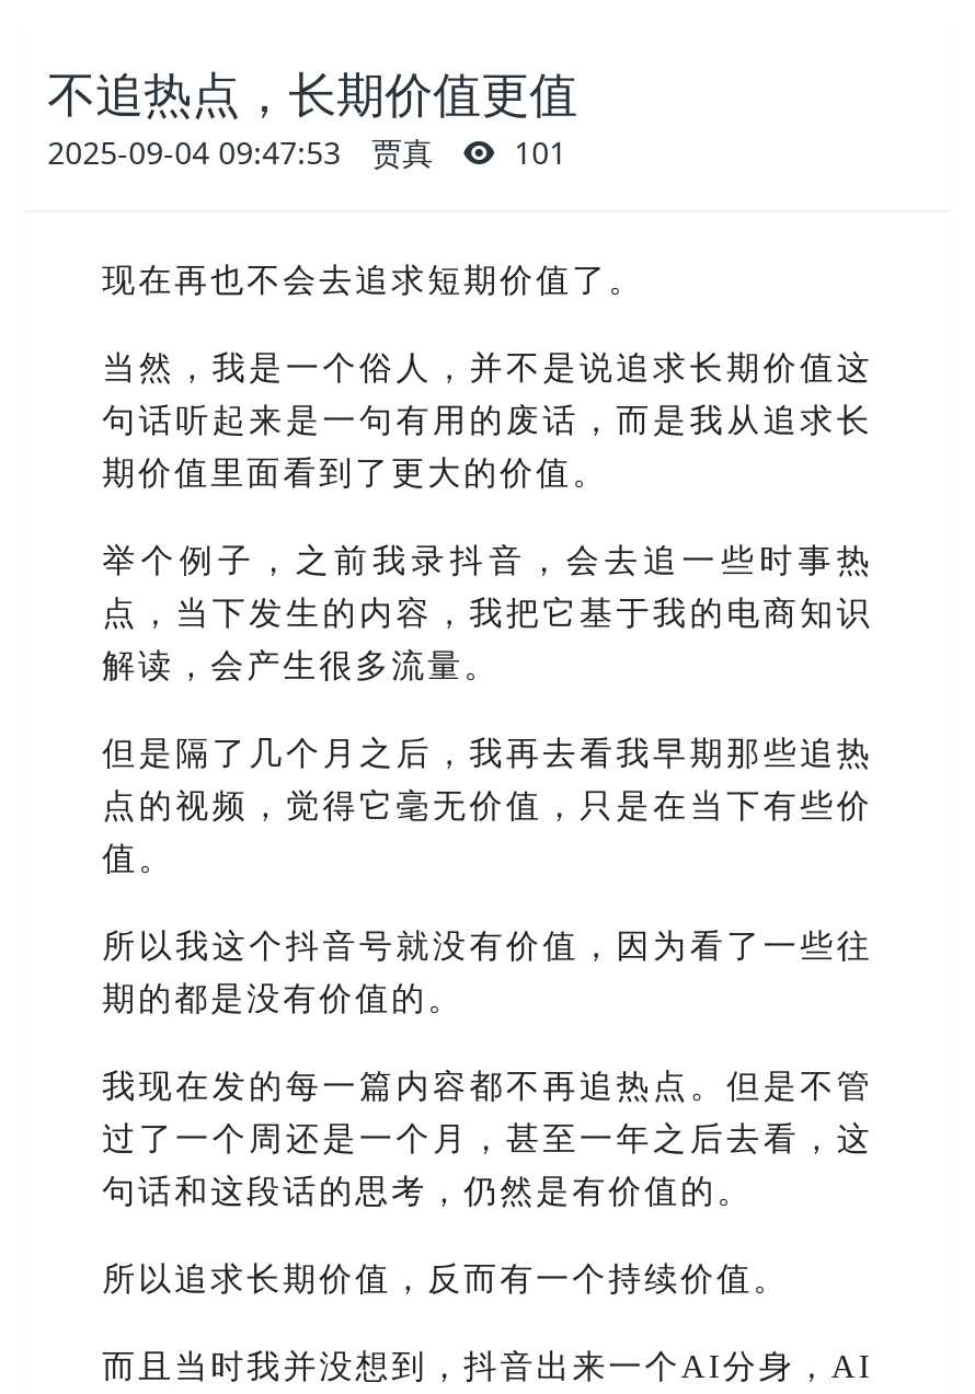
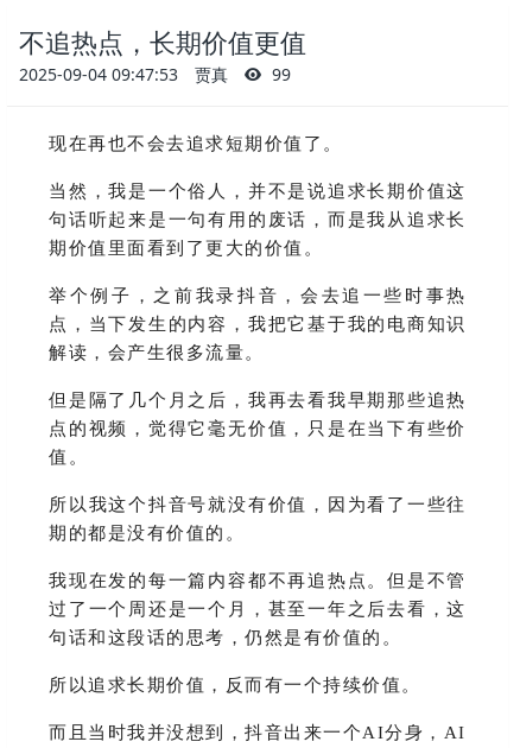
[47,131,567,173] 2025-09-04 09:47:53 贾真 101 -> [19,63,291,85] 2025-09-04 09:47:53 贾真 99

